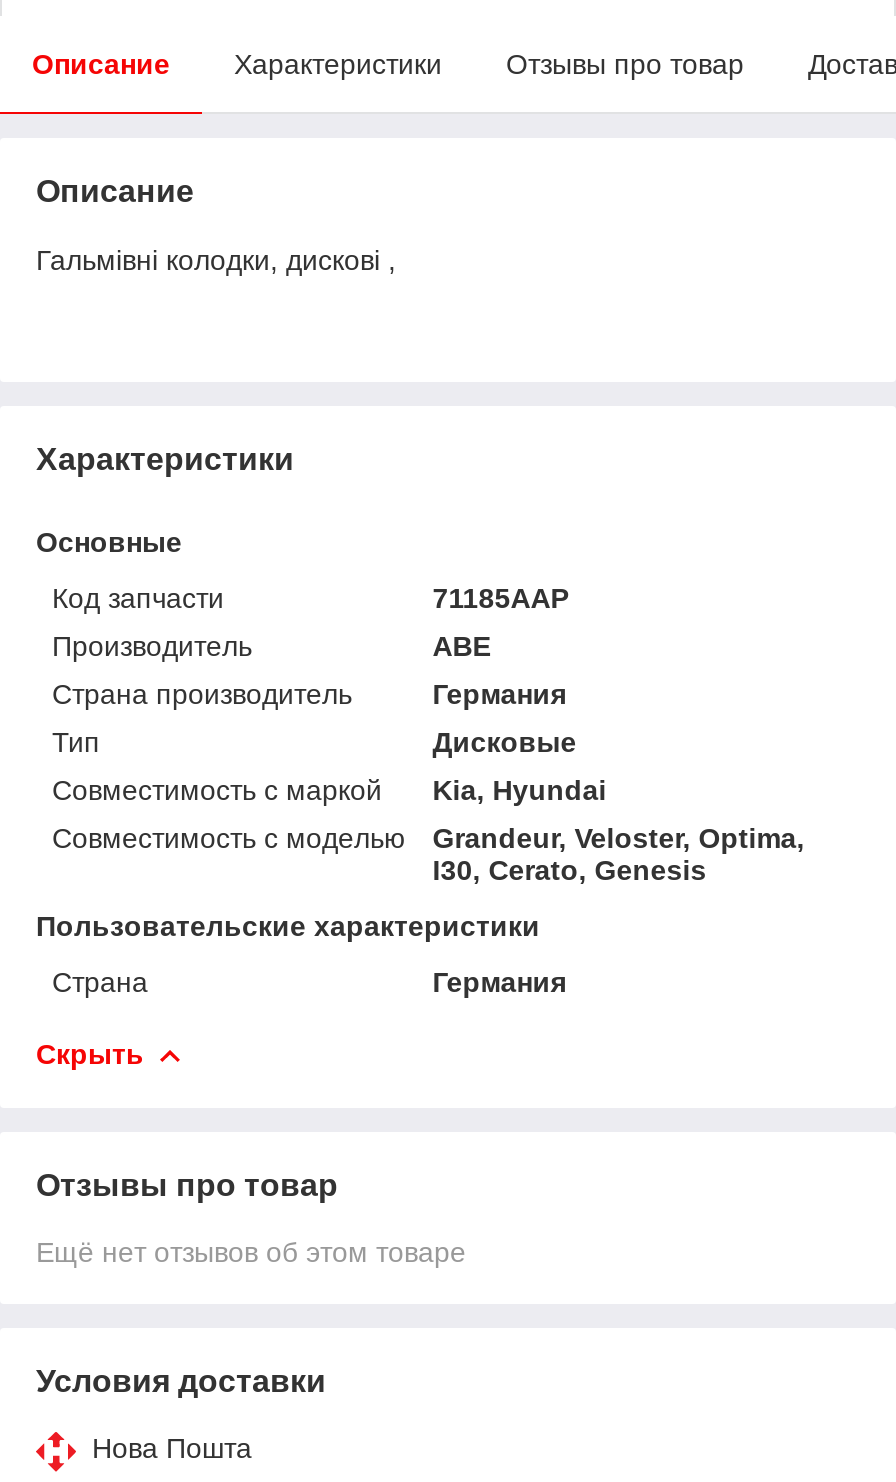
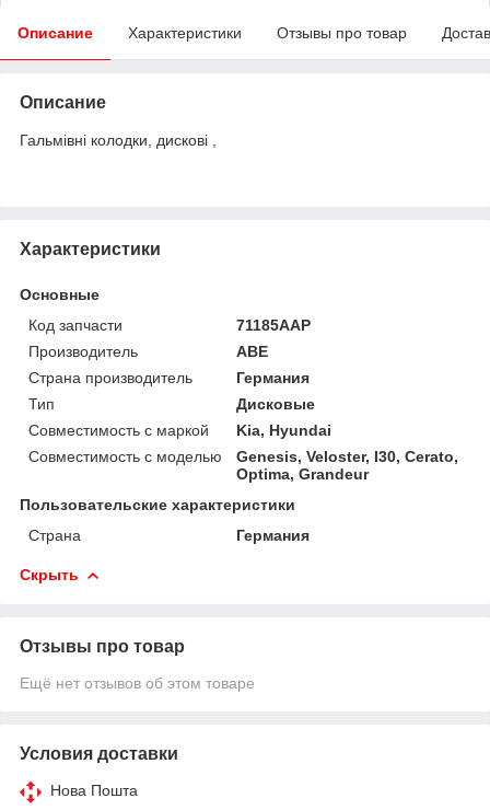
[432,822,804,886] Grandeur, Veloster, Optima, | I30, Cerato, Genesis -> [236,447,458,482] Genesis, Veloster, I30, Cerato, | Optima, Grandeur

